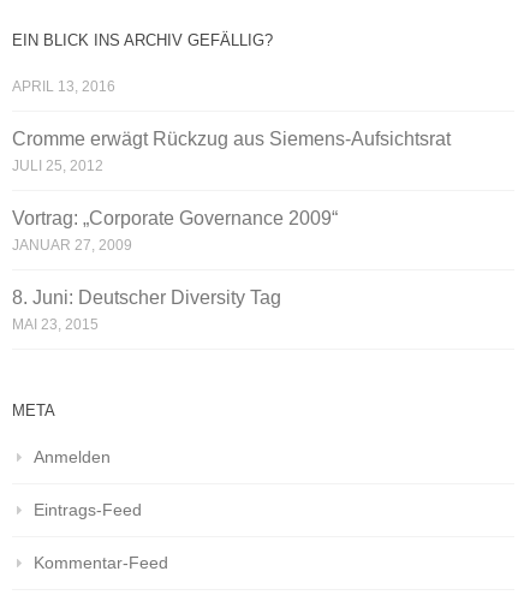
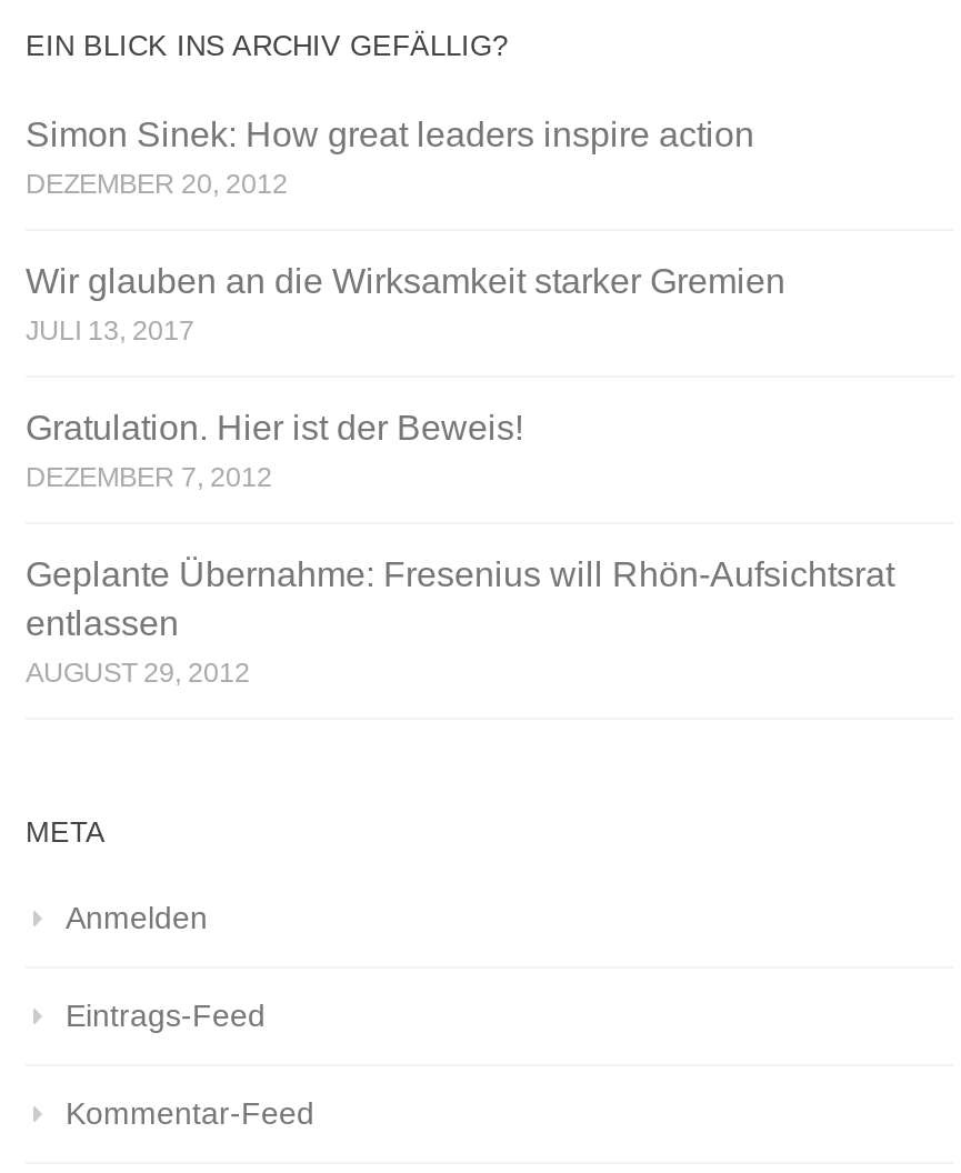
[12,78,115,95] APRIL 13, 2016 -> [26,115,754,200] Simon Sinek: How great leaders inspire action | DEZEMBER 20, 2012
[12,128,451,174] Cromme erwägt Rückzug aus Siemens-Aufsichtsrat | JULI 25, 2012 -> [26,262,785,346] Wir glauben an die Wirksamkeit starker Gremien | JULI 13, 2017
[12,208,338,254] Vortrag: „Corporate Governance 2009“ | JANUAR 27, 2009 -> [26,409,523,493] Gratulation. Hier ist der Beweis! | DEZEMBER 7, 2012
[12,287,281,333] 8. Juni: Deutscher Diversity Tag | MAI 23, 2015 -> [26,555,894,688] Geplante Übernahme: Fresenius will Rhön-Aufsichtsrat | entlassen | AUGUST 29, 2012

